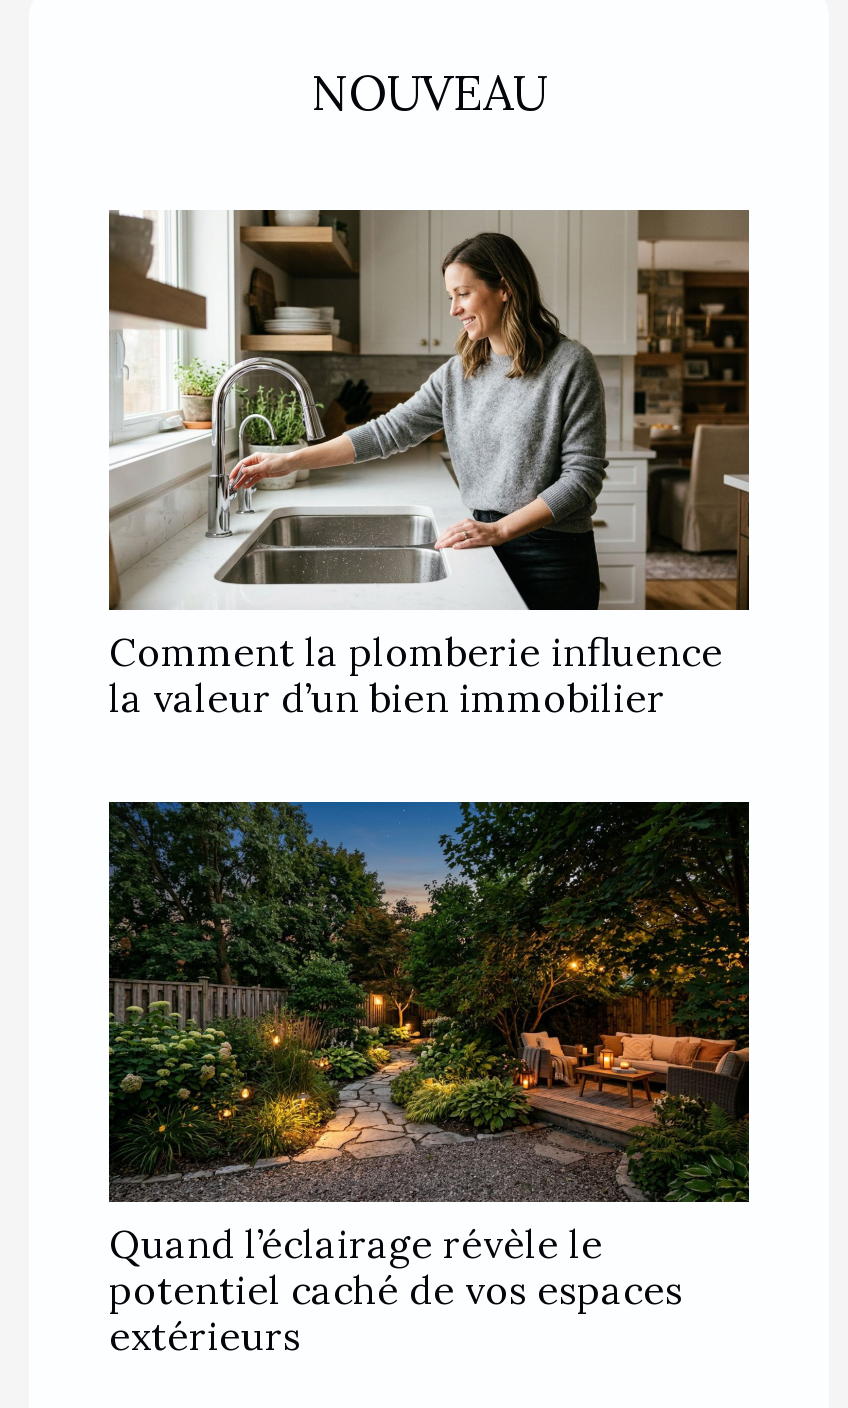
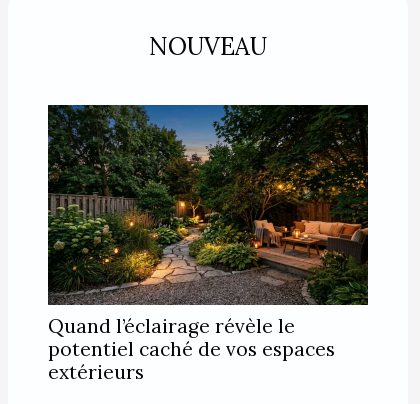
[107,208,751,722] [image] | Comment la plomberie influence | la valeur d’un bien immobilier -> none

